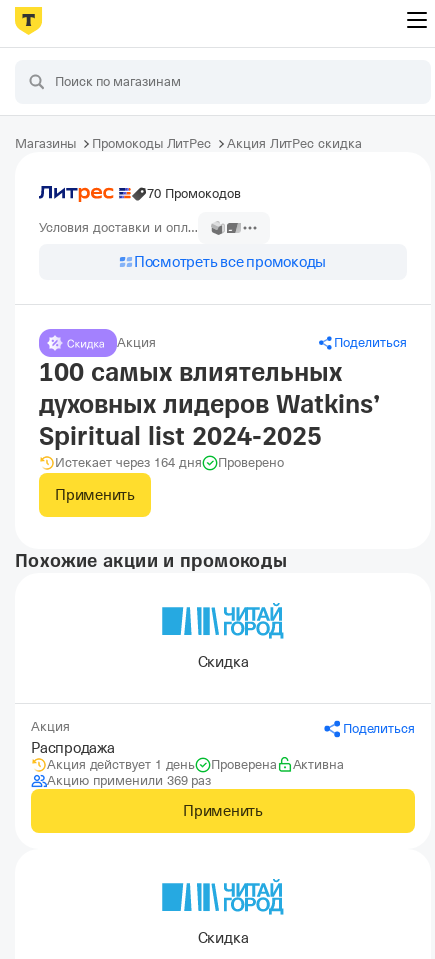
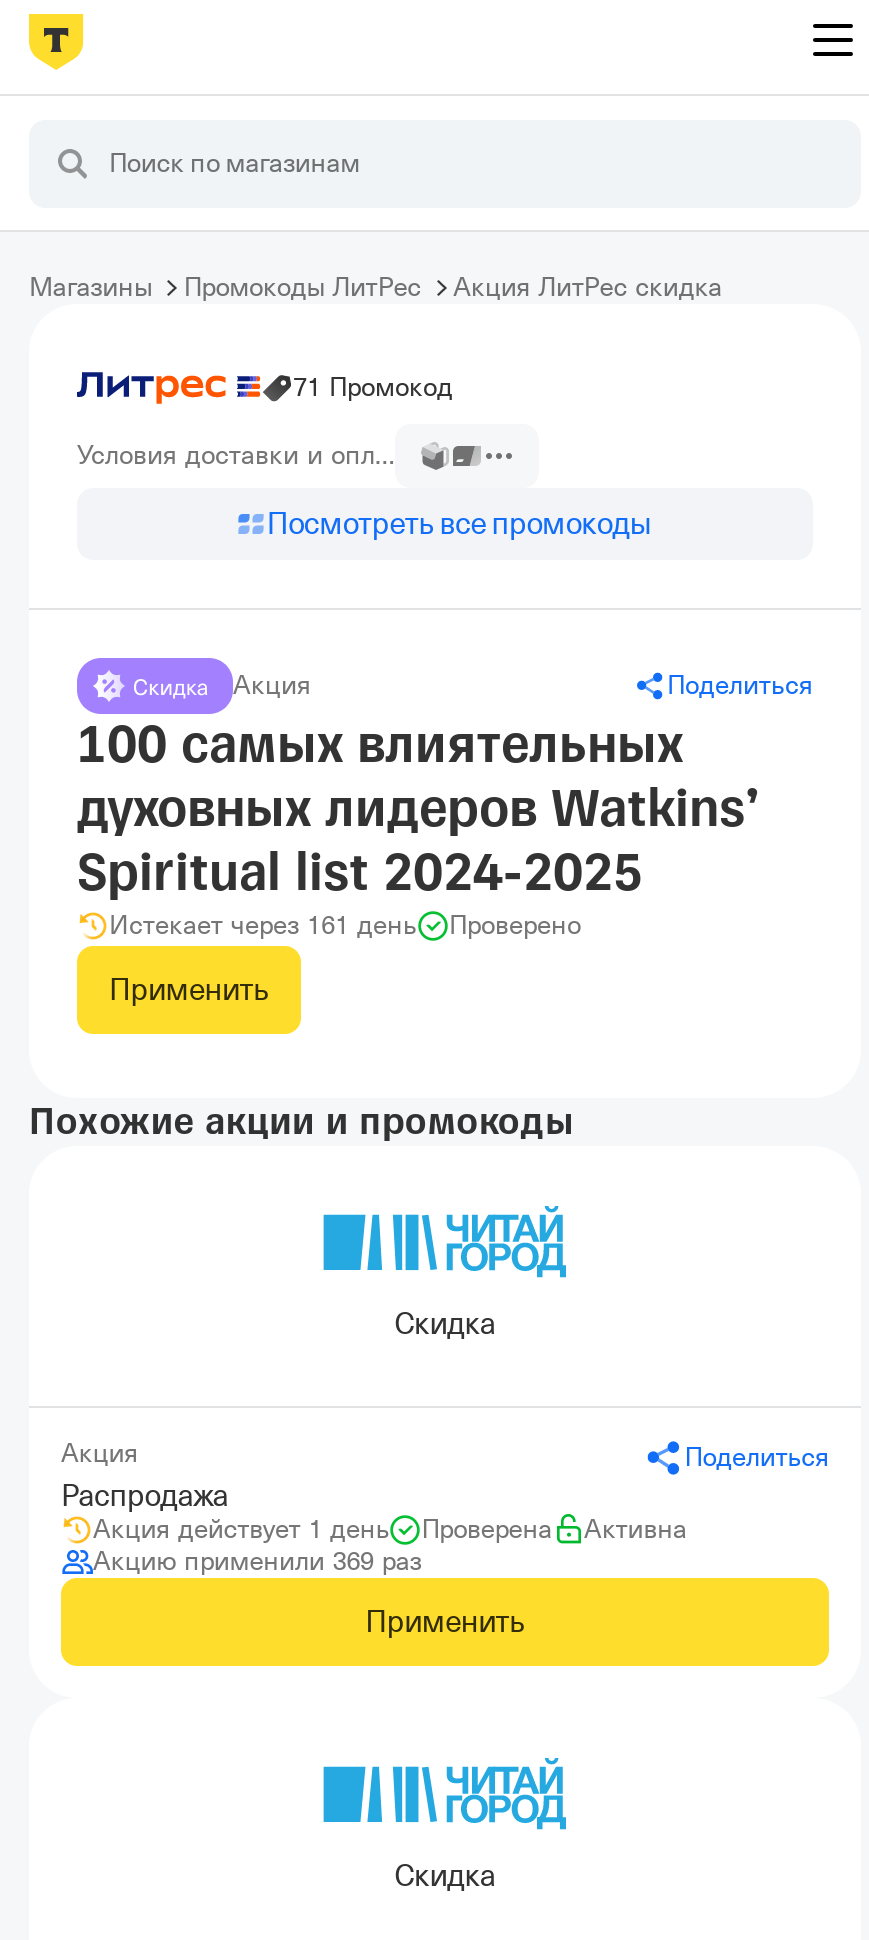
[147,186,241,201] 70 Промокодов -> [293,372,453,402] 71 Промокод
[55,455,202,470] Истекает через 164 дня -> [109,910,417,940] Истекает через 161 день

